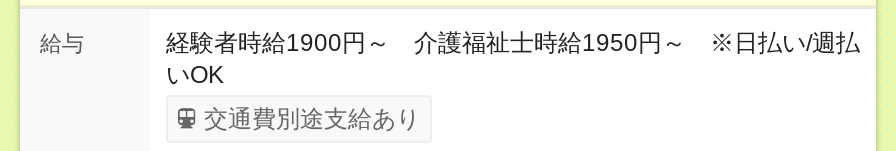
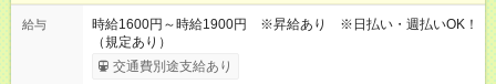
[166,29,860,89] 経験者時給1900円～ 介護福祉士時給1950円～ ※日払い/週払 | いOK -> [92,17,478,50] 時給1600円～時給1900円 ※昇給あり ※日払い・週払いOK！ | （規定あり）

